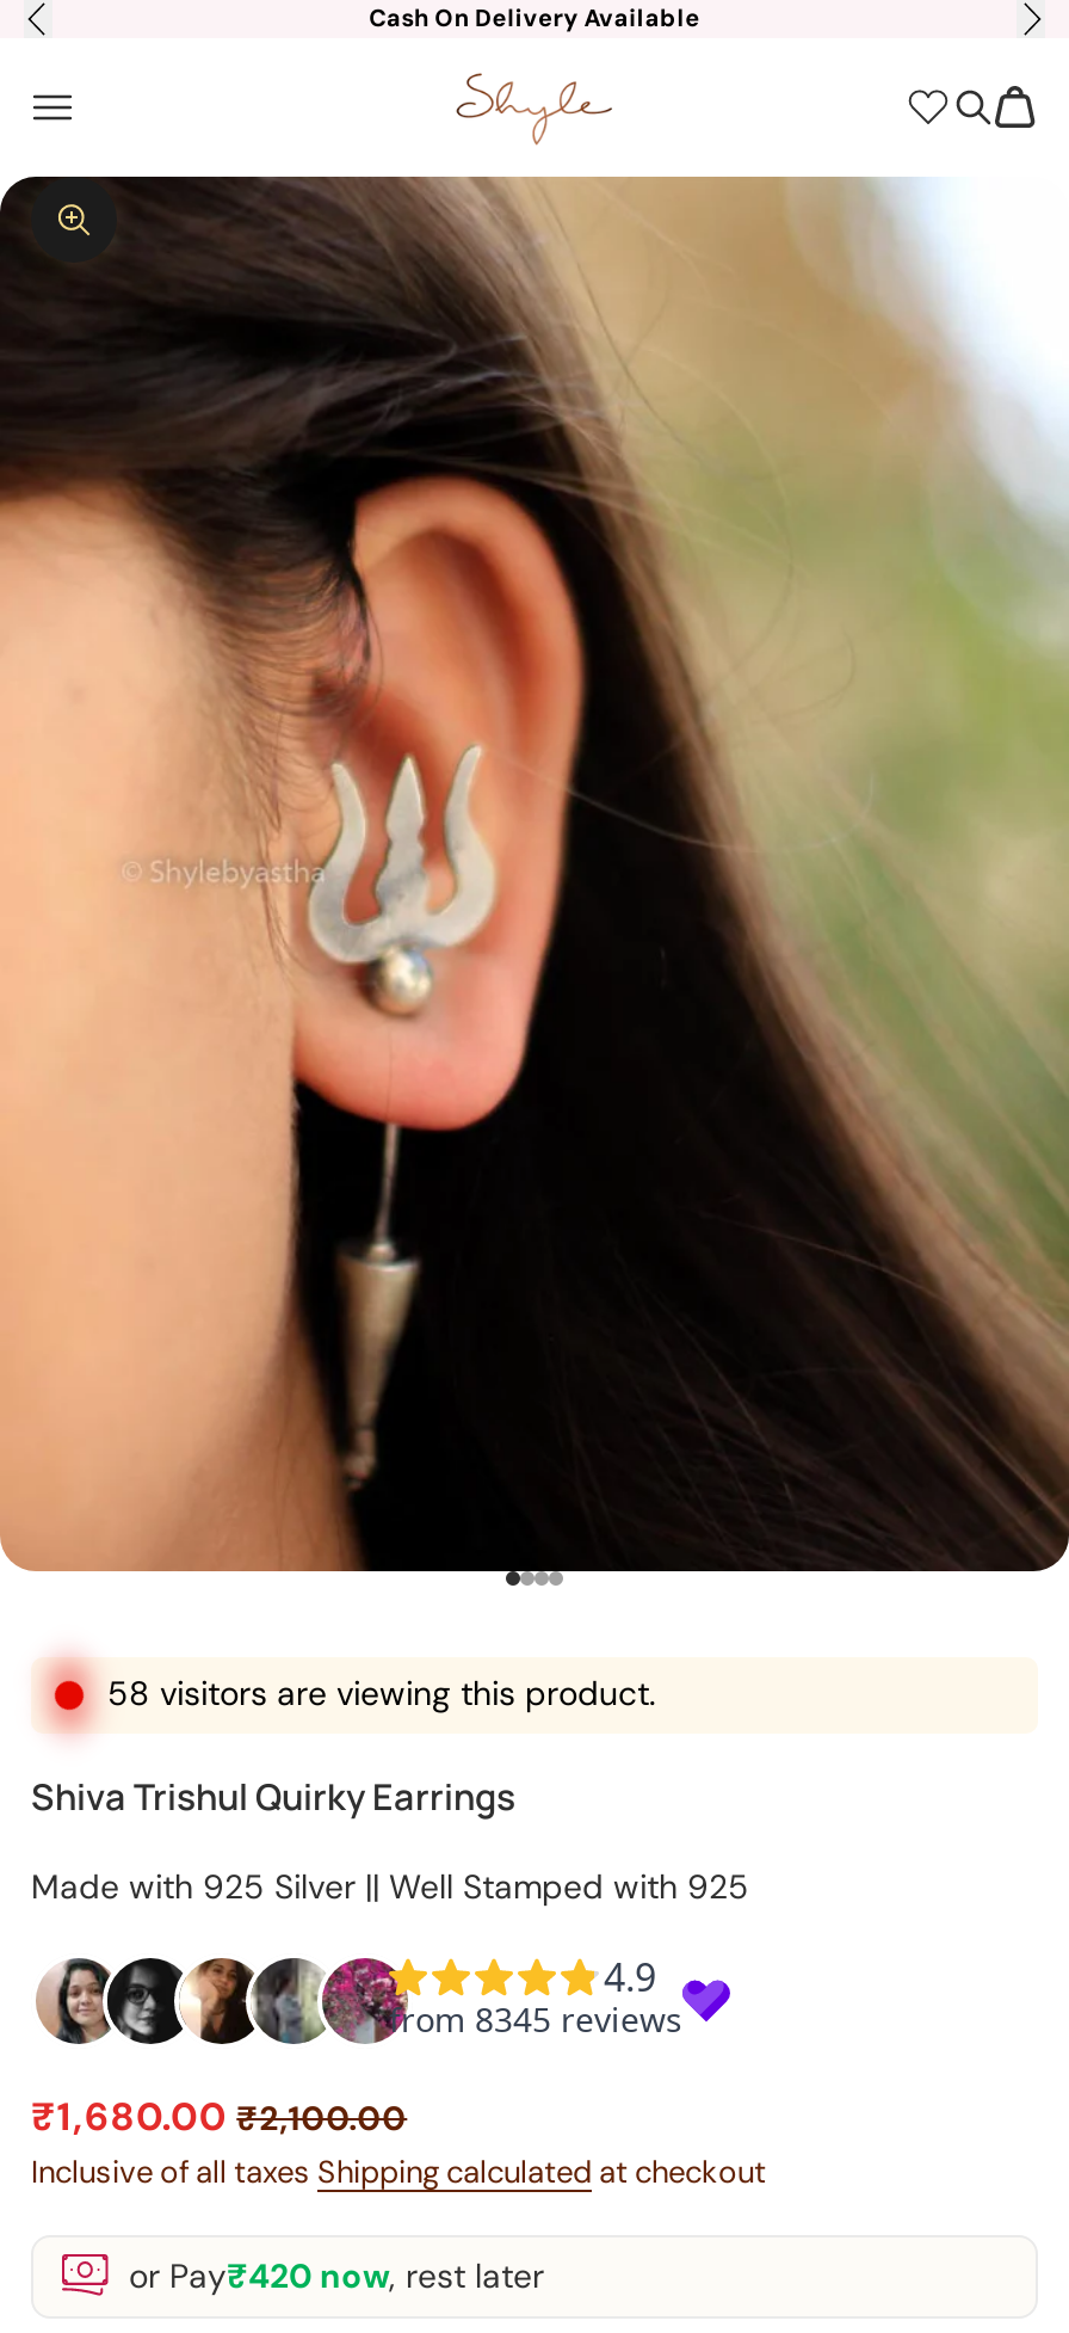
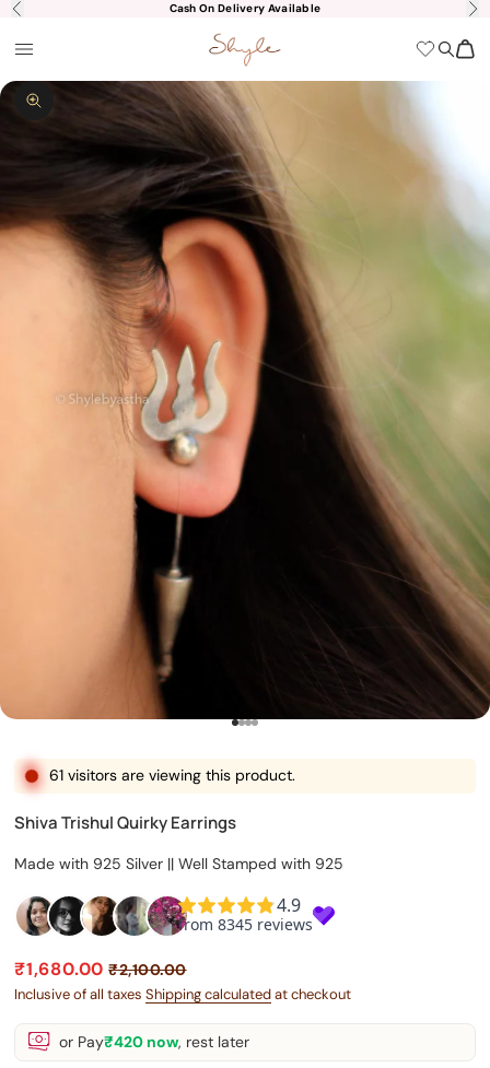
[107,1672,656,1715] 58 visitors are viewing this product. -> [49,765,295,785] 61 visitors are viewing this product.

